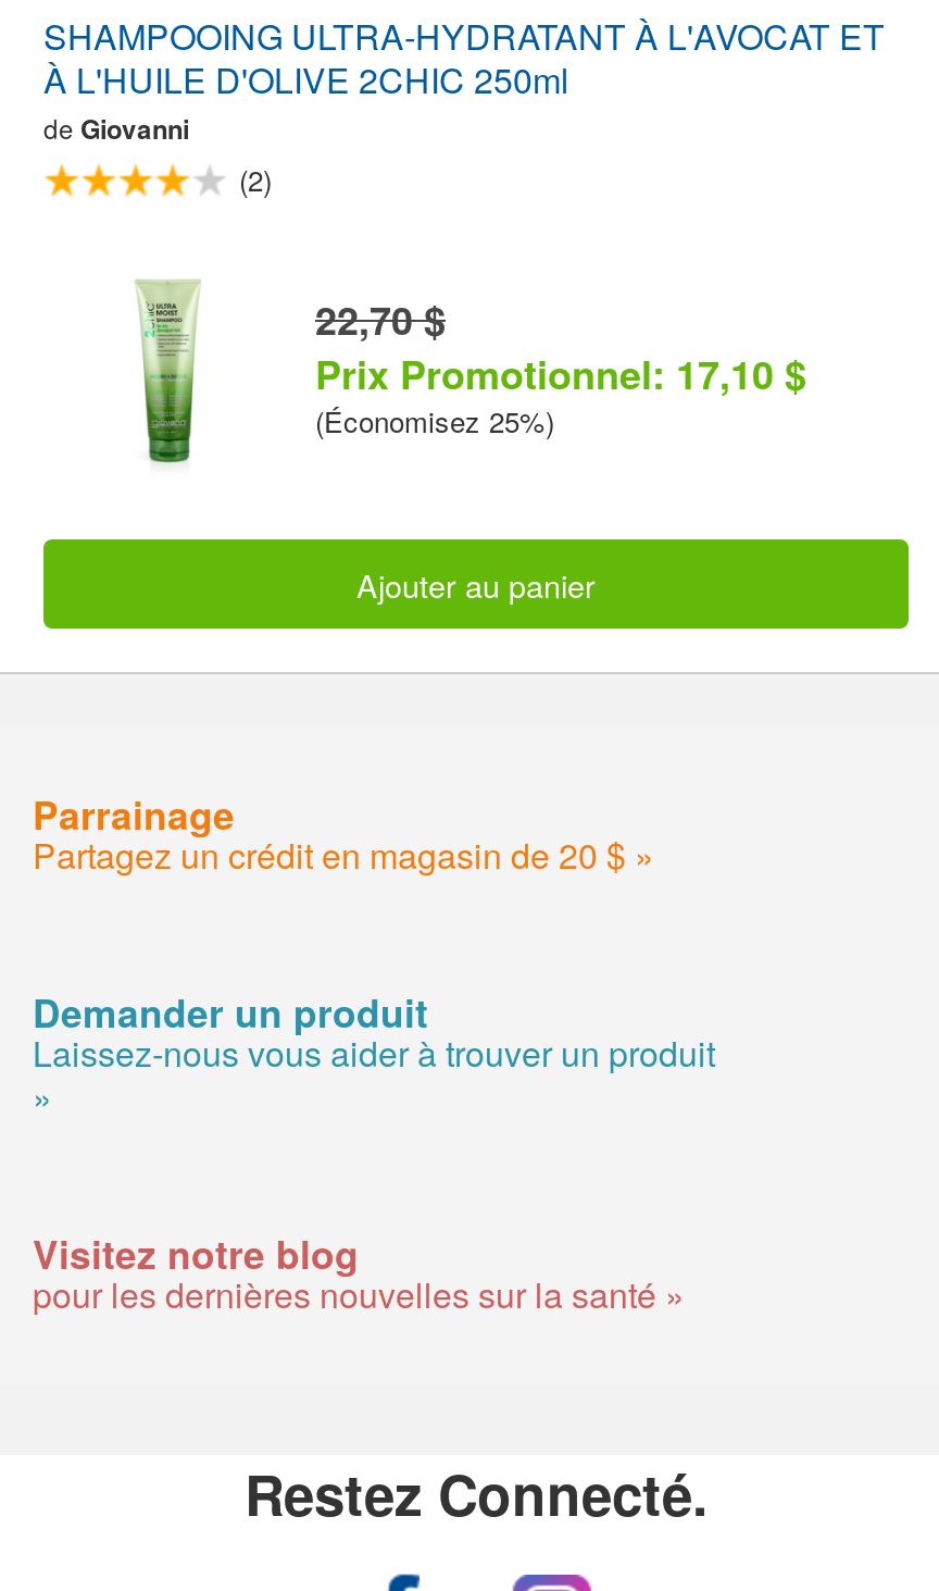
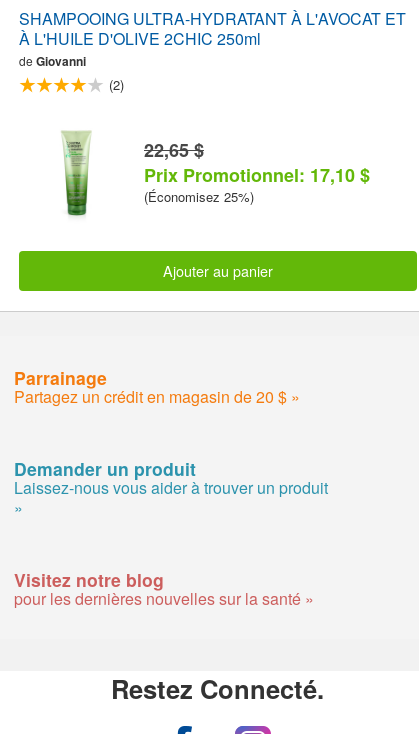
[315,292,446,348] 22,70 $ -> [144,137,204,163] 22,65 $

